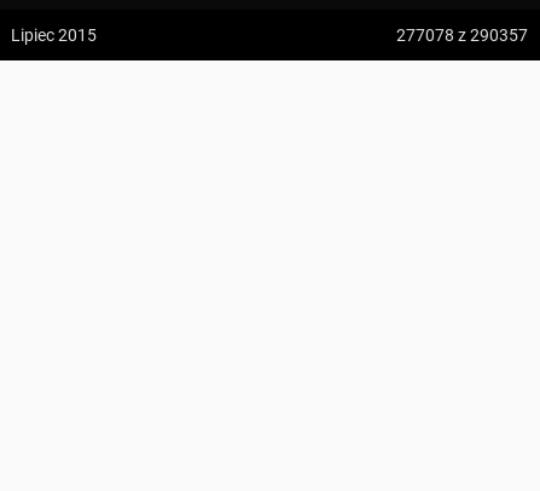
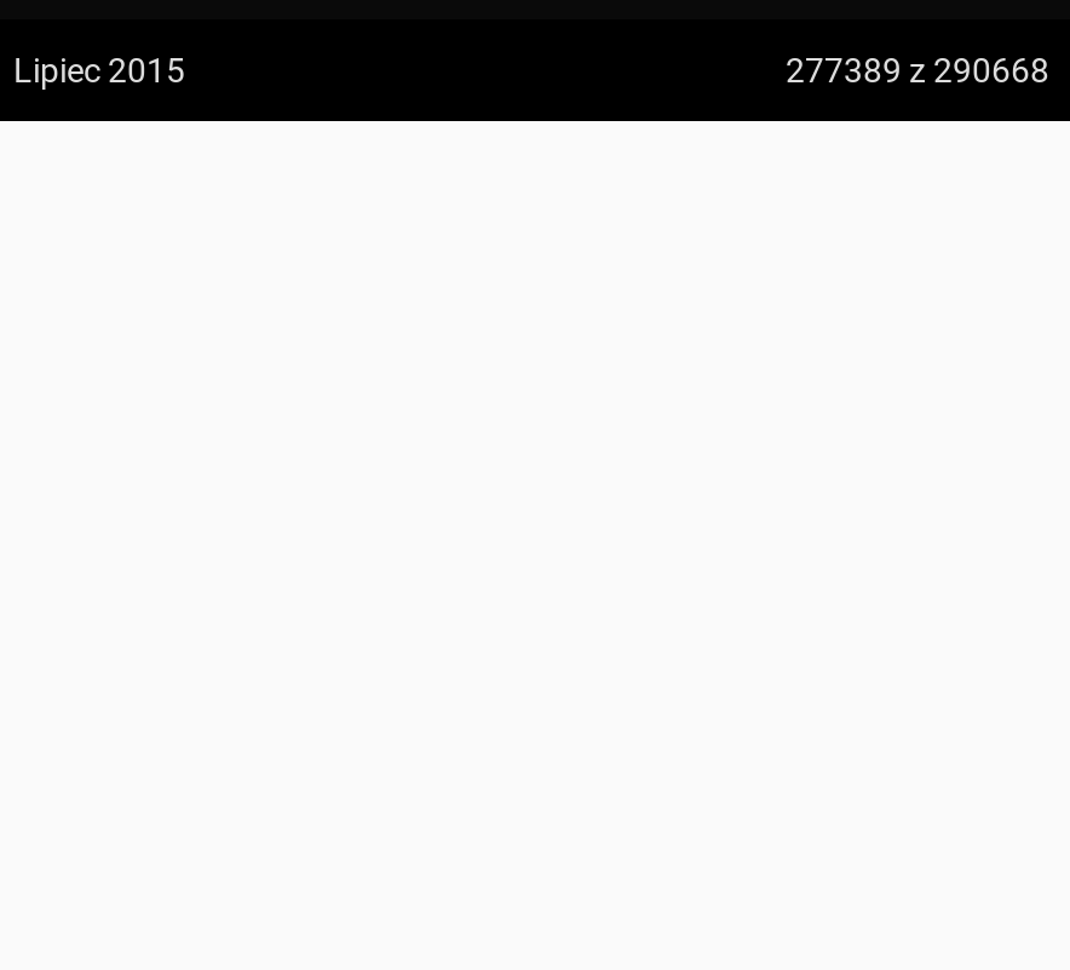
[396,25,528,45] 277078 z 290357 -> [786,51,1049,90] 277389 z 290668

